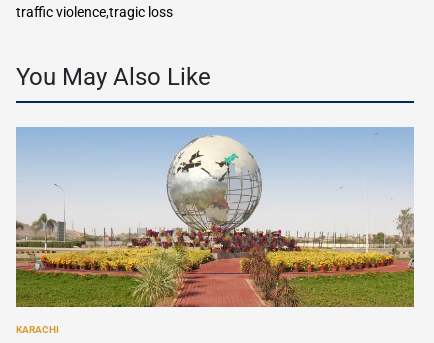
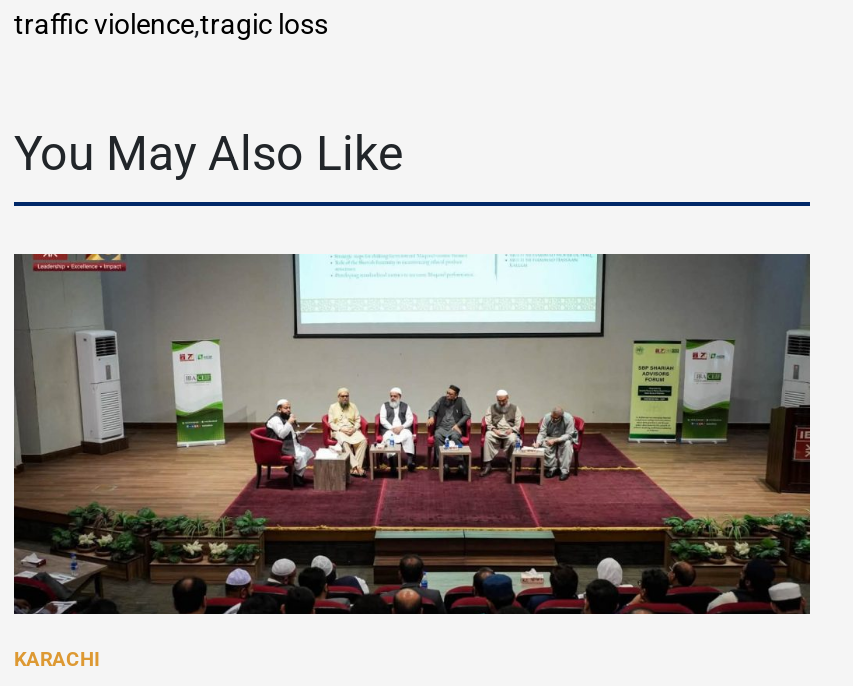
[15,126,415,308] [image] -> [12,252,812,616] [image]

